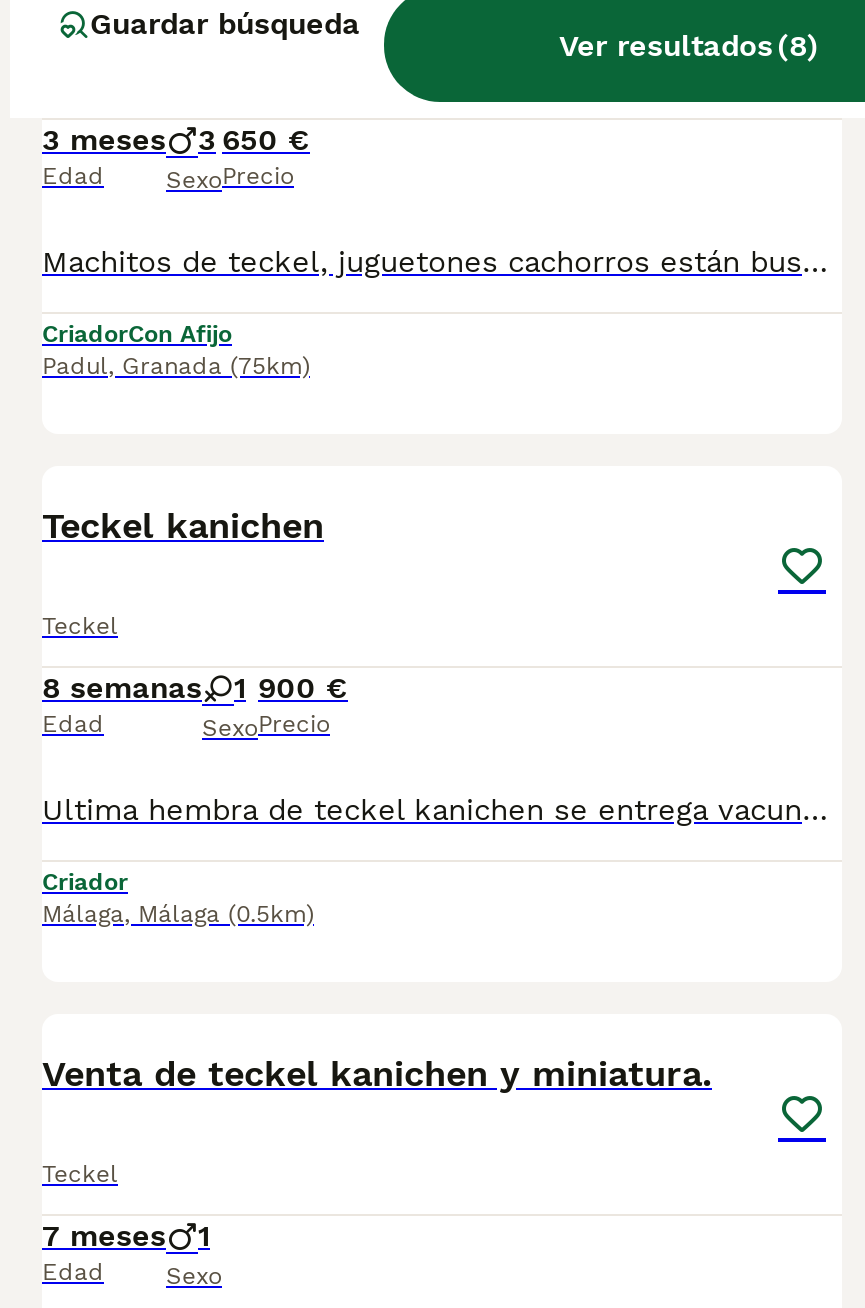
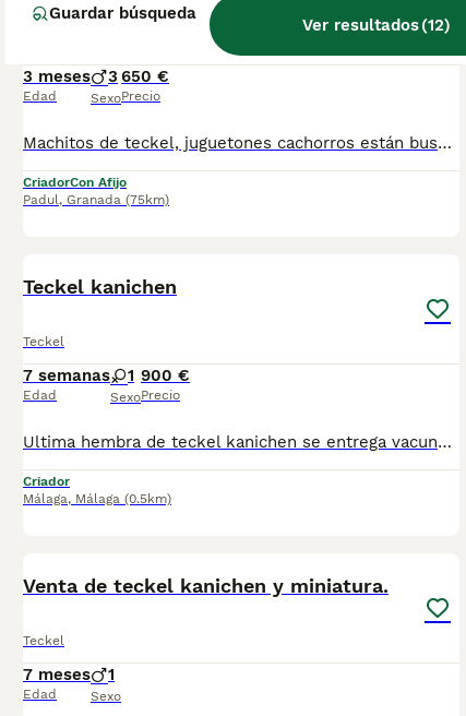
[559,27,819,63] Ver resultados (8) -> [302,15,450,34] Ver resultados (12)
[42,670,348,706] 8 semanas 1 900 € -> [23,366,190,385] 7 semanas 1 900 €

